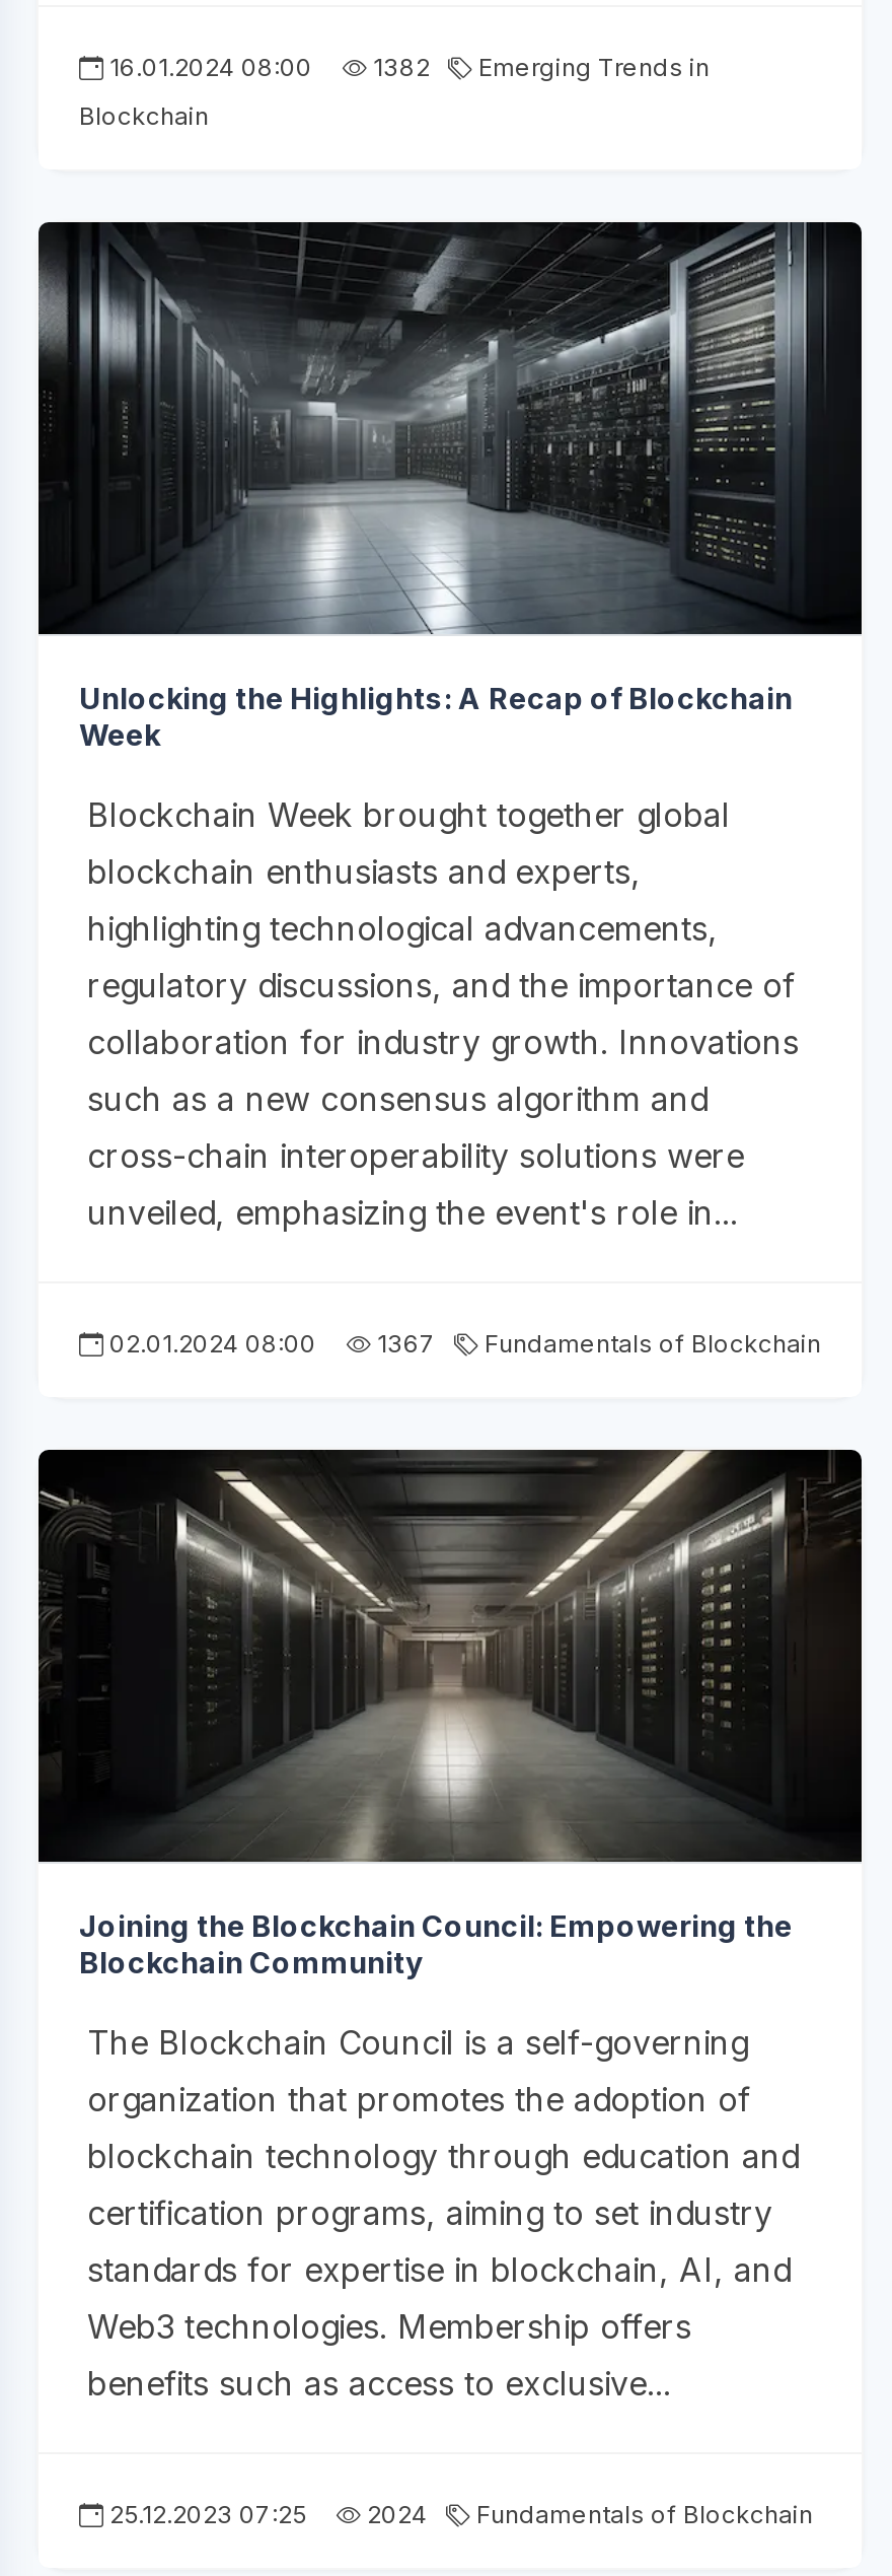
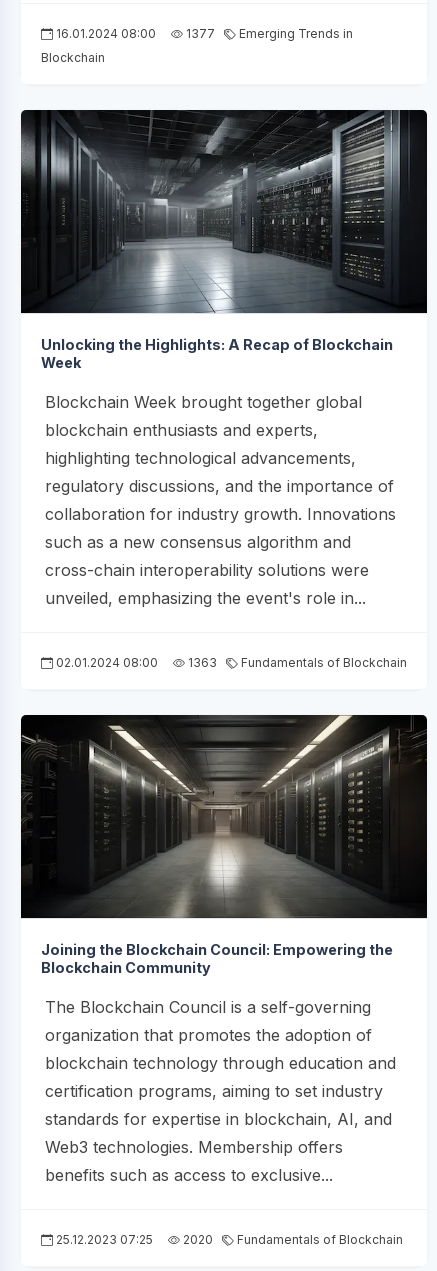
[103,53,710,83] 16.01.2024 08:00 1382 Emerging Trends in -> [53,26,353,41] 16.01.2024 08:00 1377 Emerging Trends in
[103,1329,821,1359] 02.01.2024 08:00 1367 Fundamentals of Blockchain -> [53,655,407,670] 02.01.2024 08:00 1363 Fundamentals of Blockchain
[103,2500,813,2530] 25.12.2023 07:25 2024 Fundamentals of Blockchain -> [53,1232,403,1247] 25.12.2023 07:25 2020 Fundamentals of Blockchain

